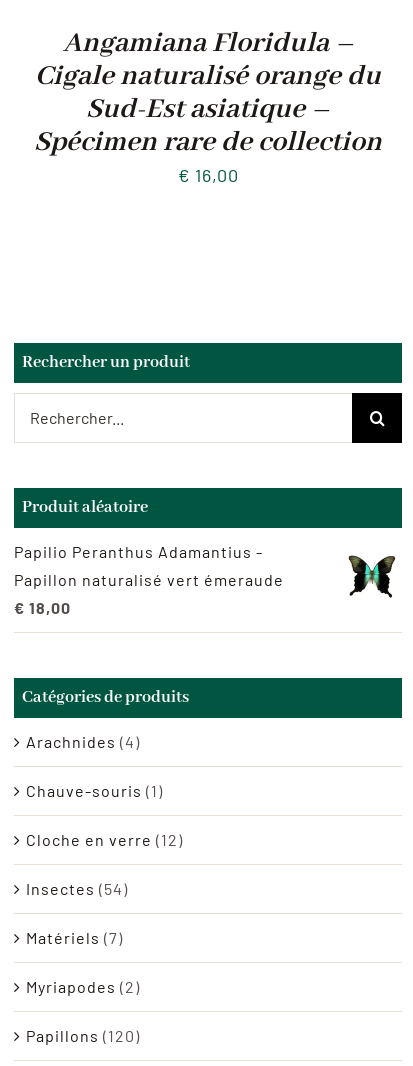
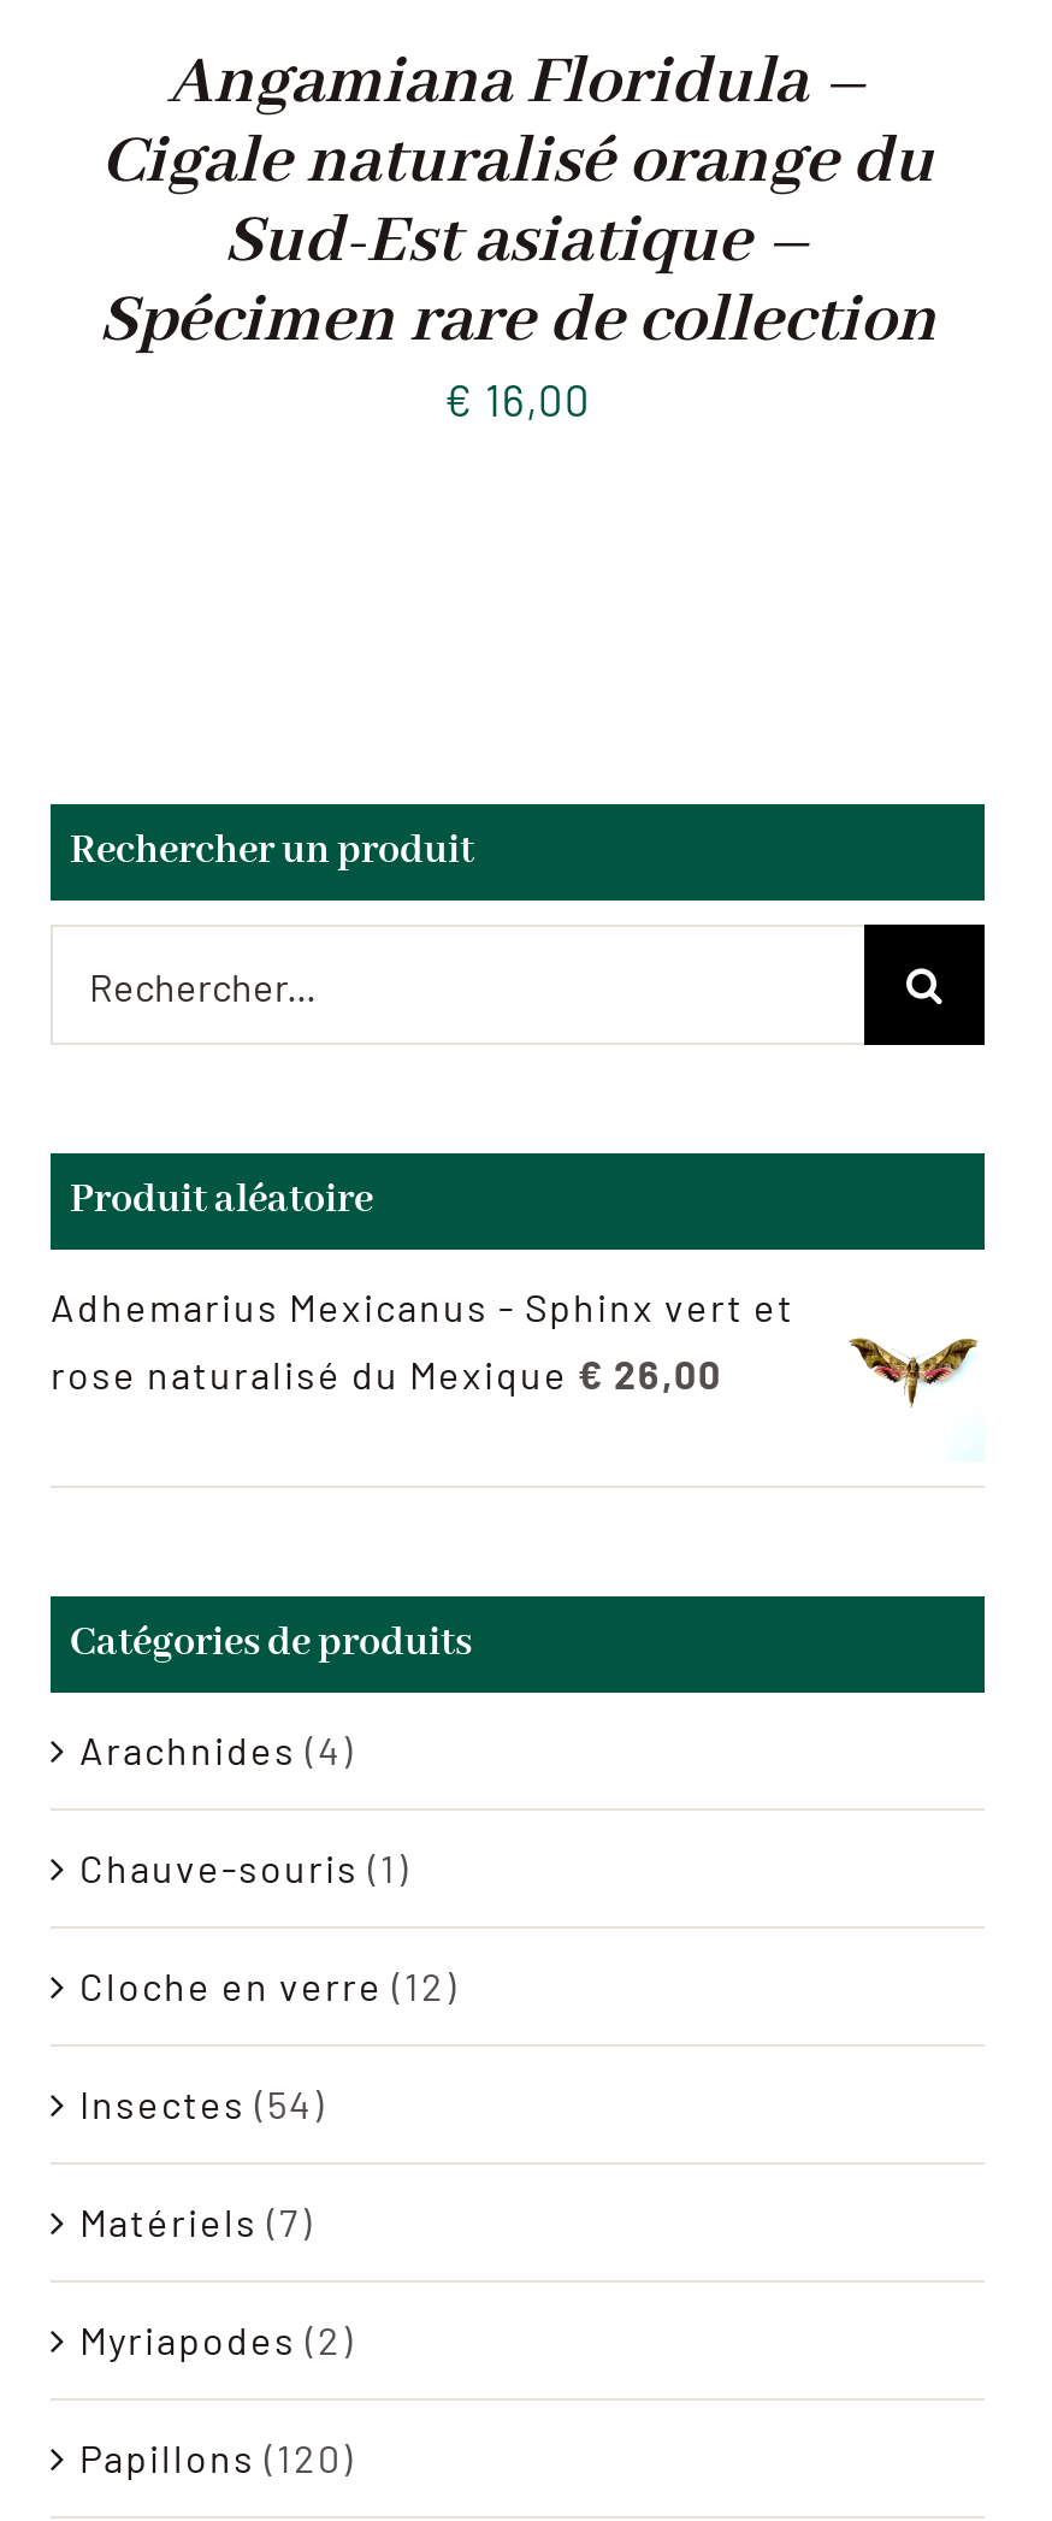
[14,542,284,617] Papilio Peranthus Adamantius - | Papillon naturalisé vert émeraude | €18,00 -> [51,1284,794,1398] Adhemarius Mexicanus - Sphinx vert et | rose naturalisé du Mexique €26,00
[348,555,396,598] [image] -> [850,1318,977,1407] [image]

